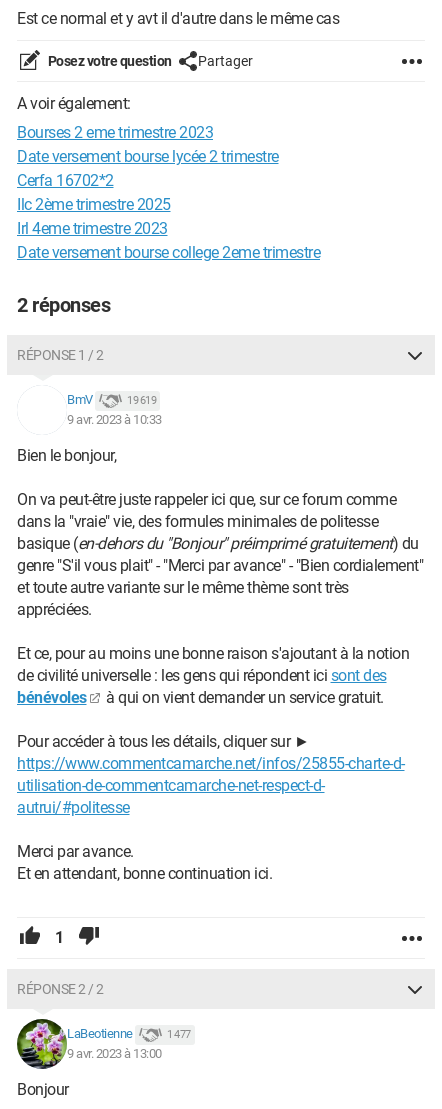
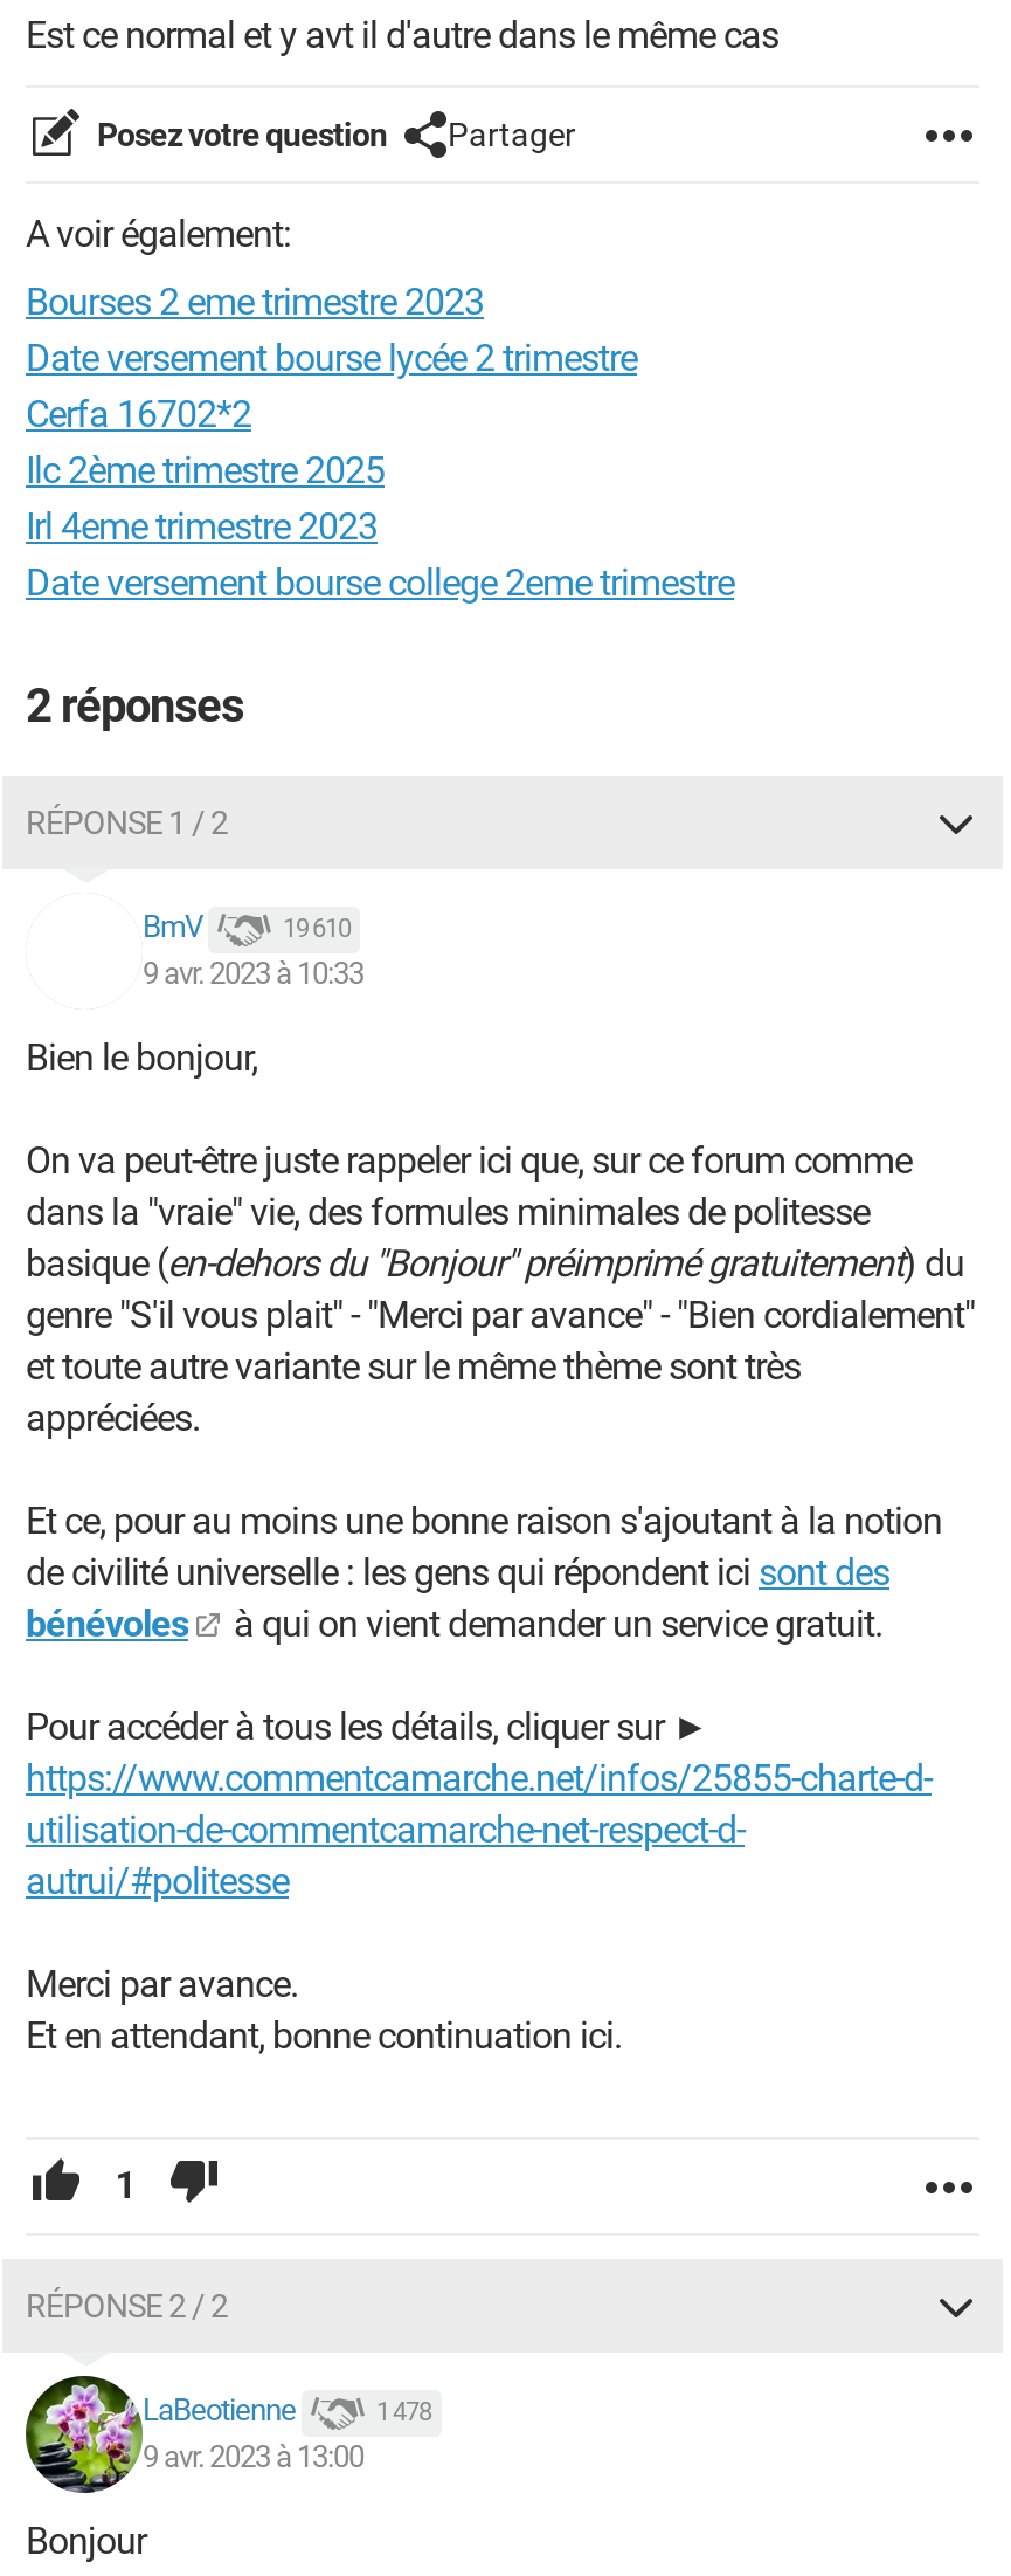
[127,394,156,407] 19 619 -> [283,913,351,944] 19 610
[167,1028,190,1041] 1 477 -> [376,2397,431,2427] 1 478

